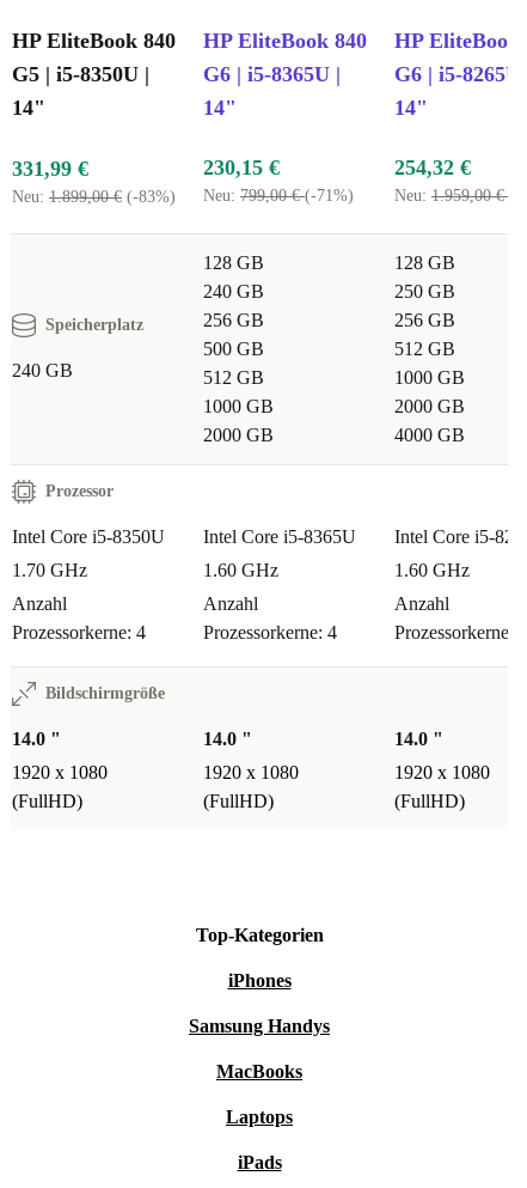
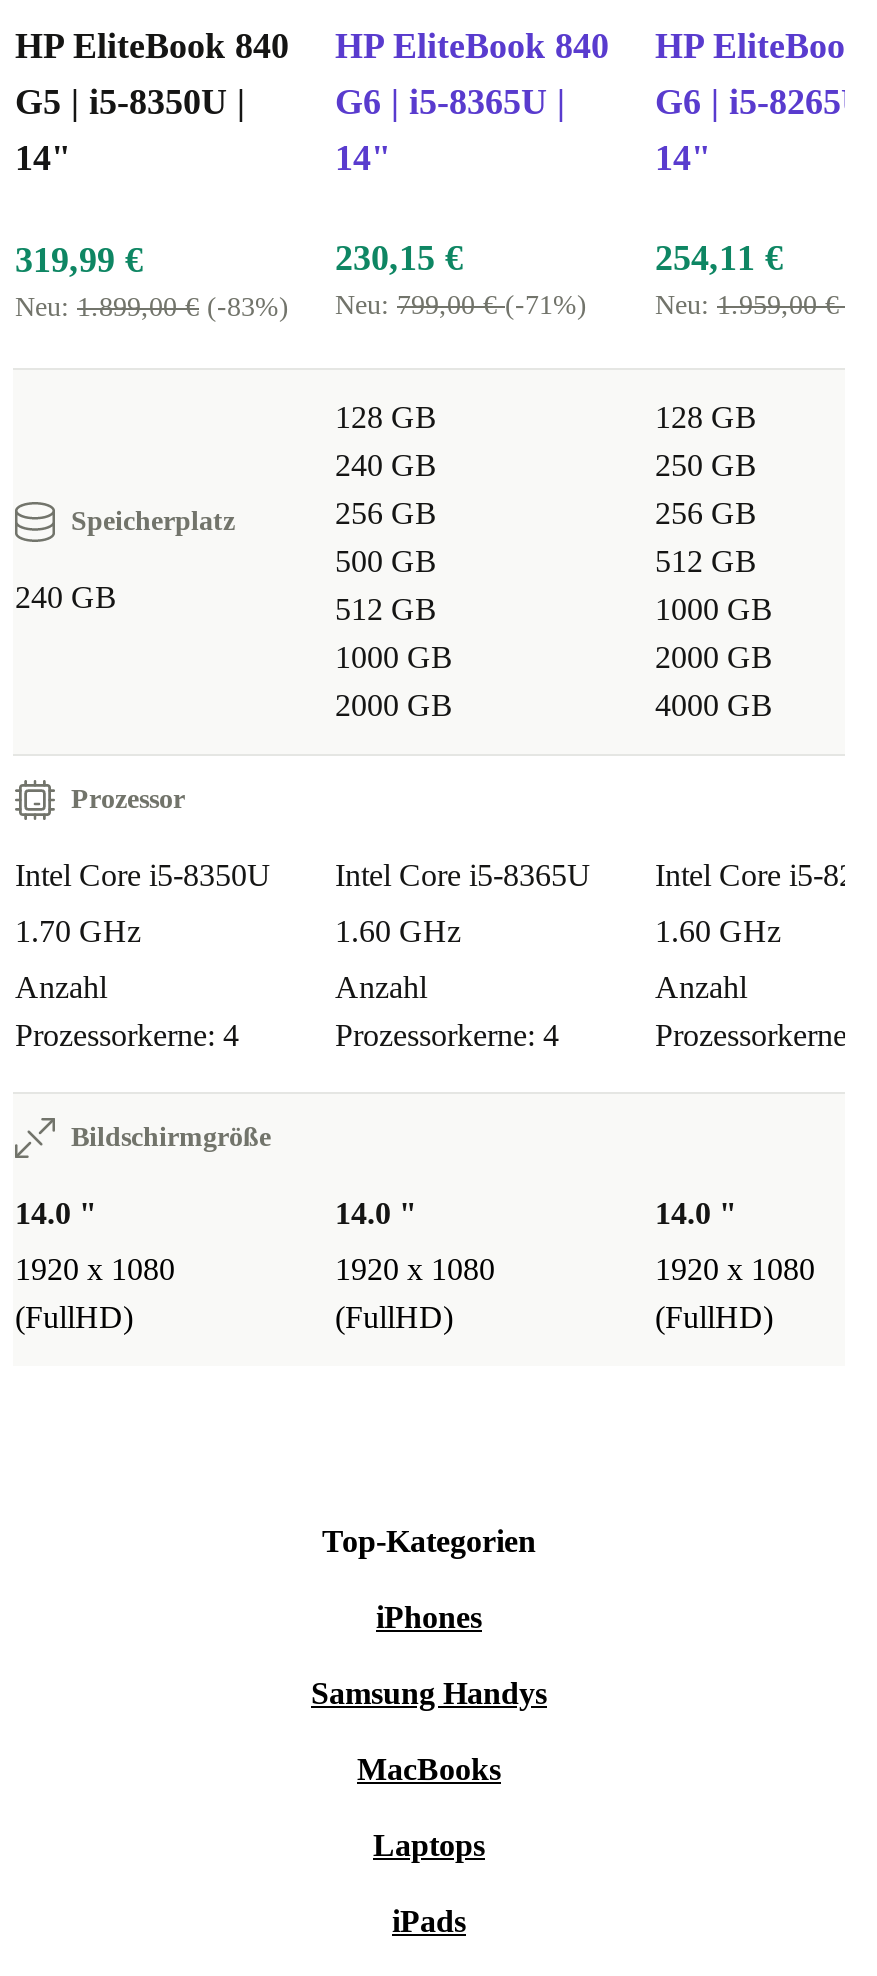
[12,157,88,181] 331,99 € -> [15,240,143,280] 319,99 €
[394,156,471,180] 254,32 € -> [655,238,783,278] 254,11 €

